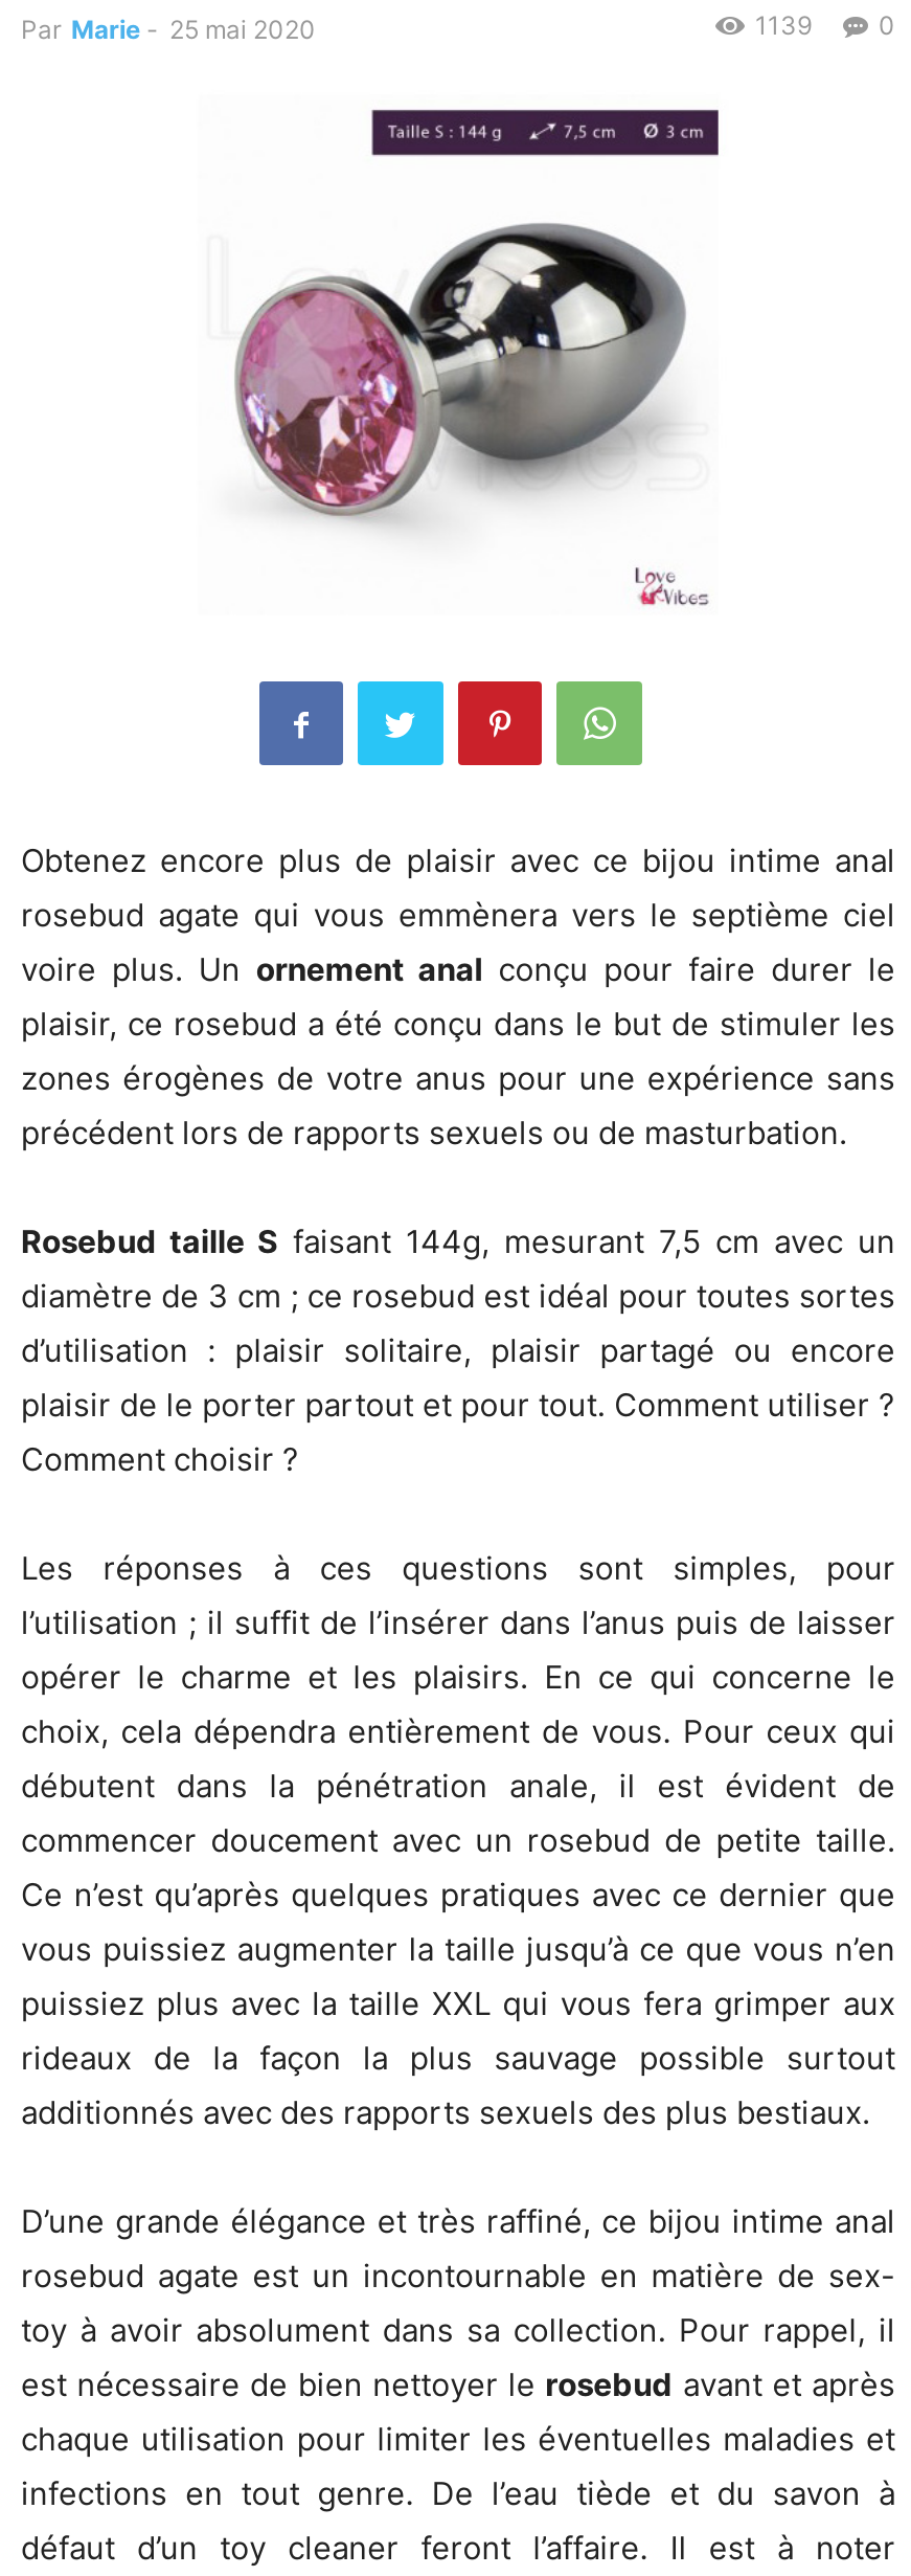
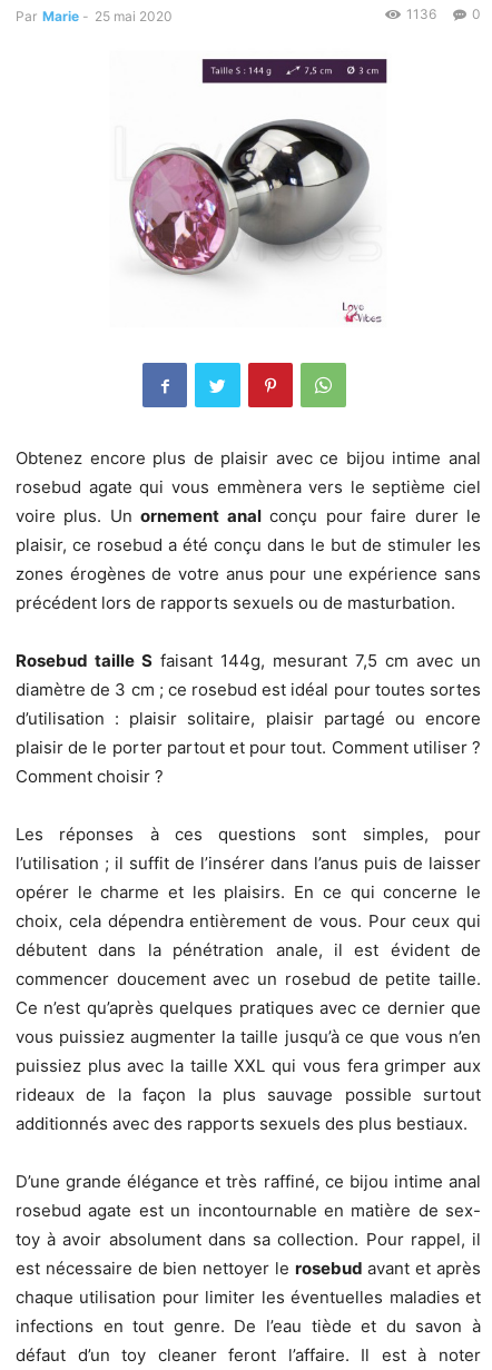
[755,9,812,41] 1139 -> [406,6,436,22] 1136

